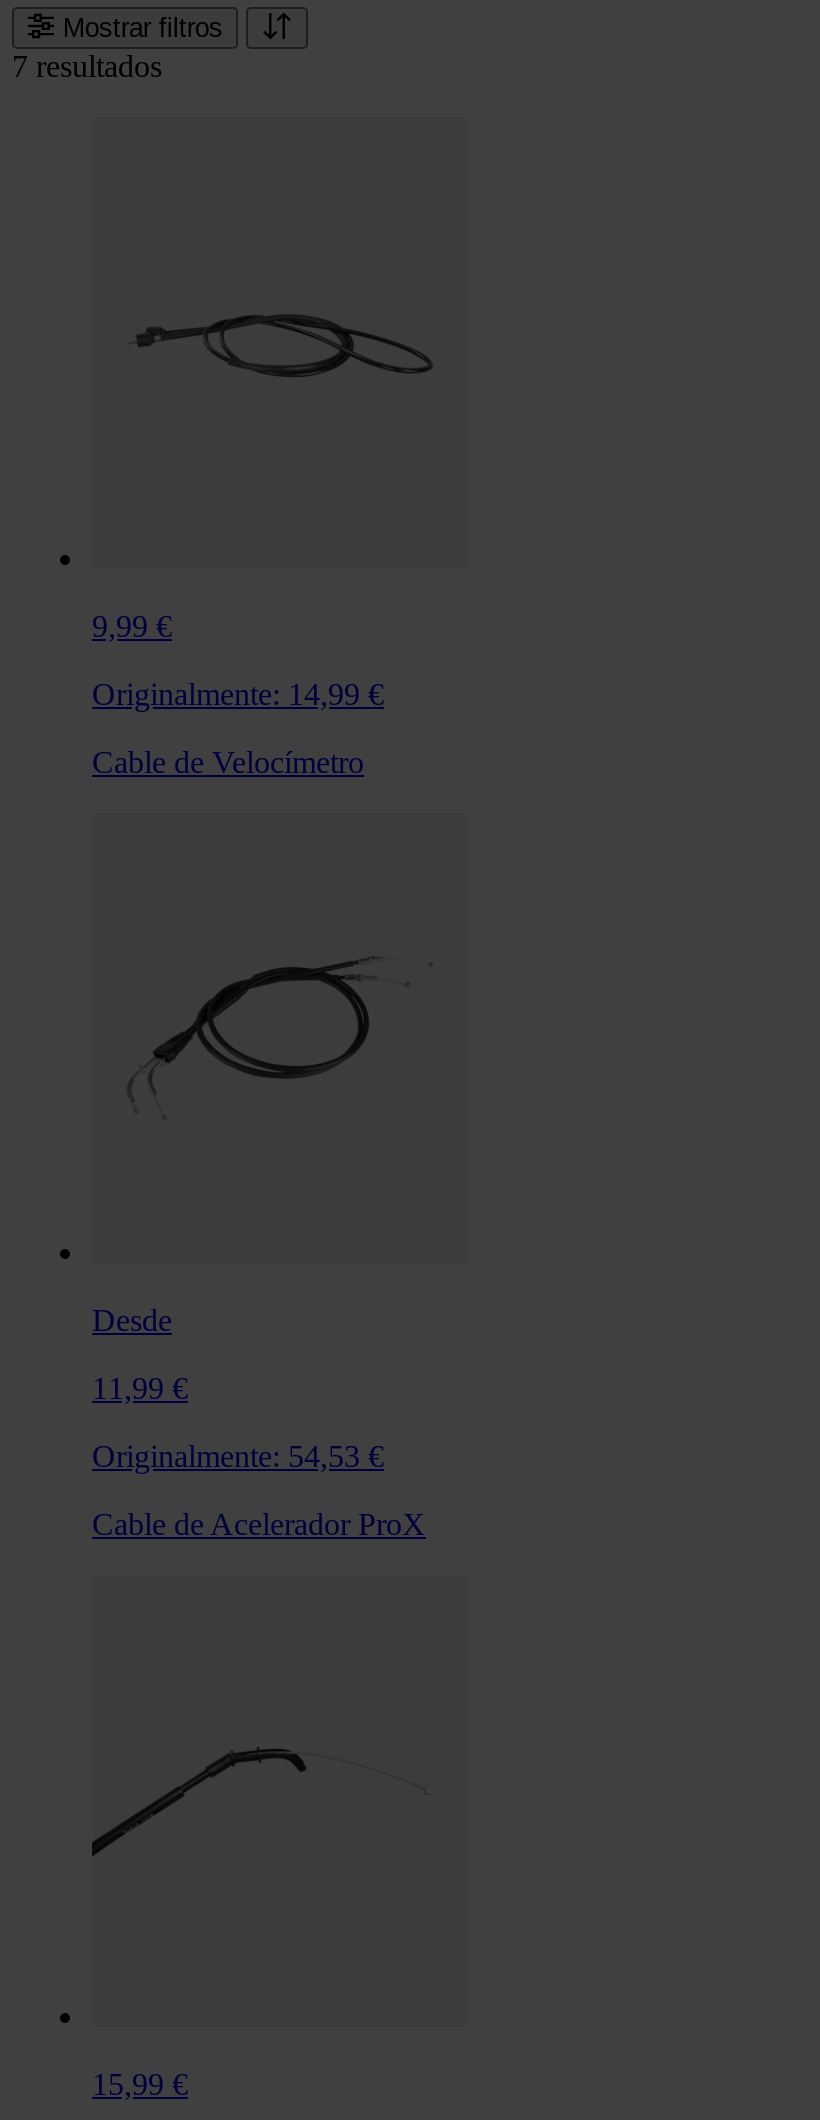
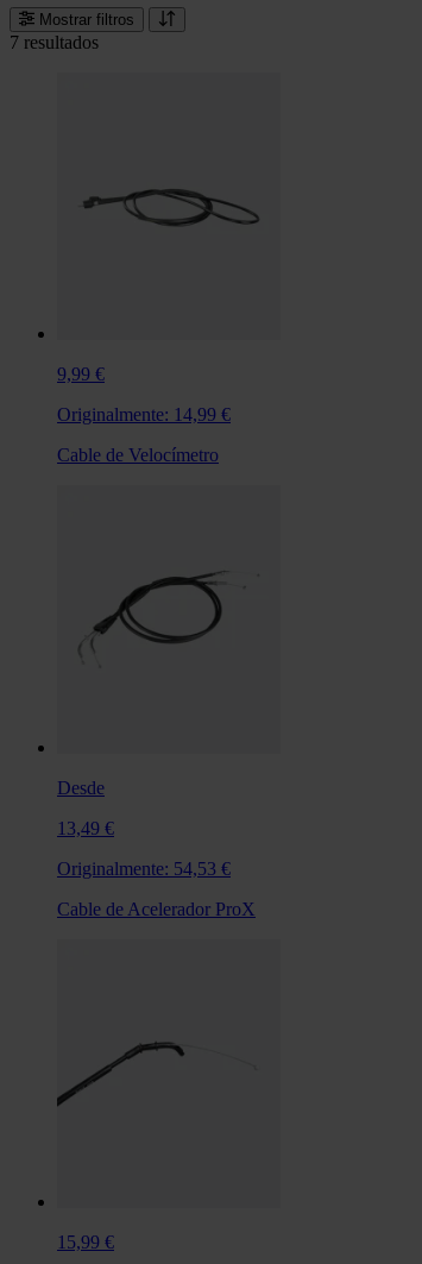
[92,1372,188,1406] 11,99 € -> [57,818,114,839] 13,49 €

